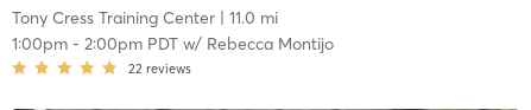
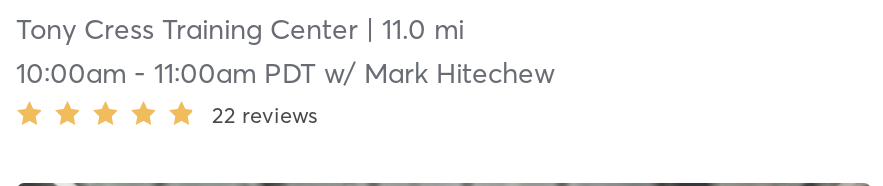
[11,33,333,54] 1:00pm - 2:00pm PDT w/ Rebecca Montijo -> [16,55,556,91] 10:00am - 11:00am PDT w/ Mark Hitechew

